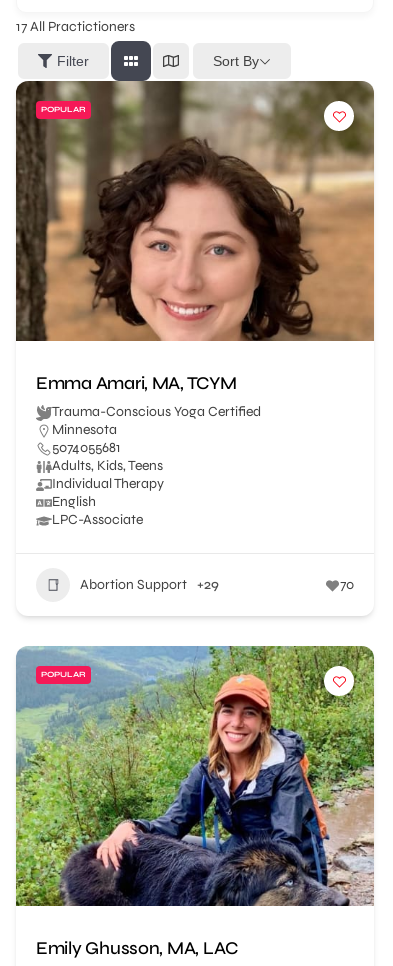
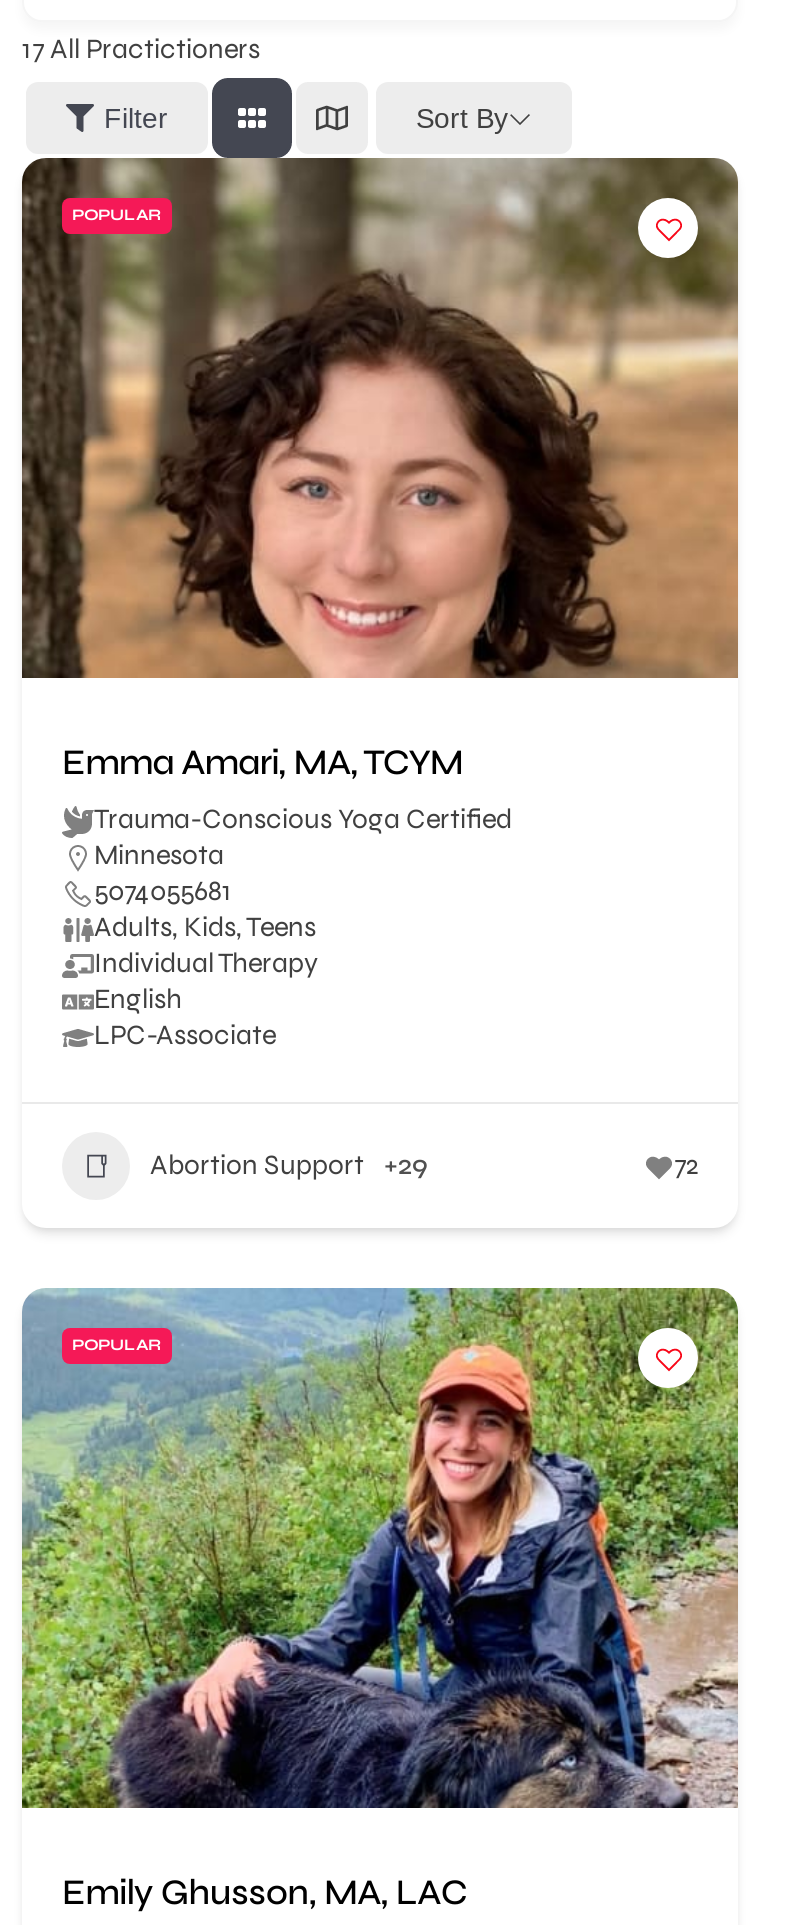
[340,576,354,593] 70 -> [674,1148,698,1182] 72

